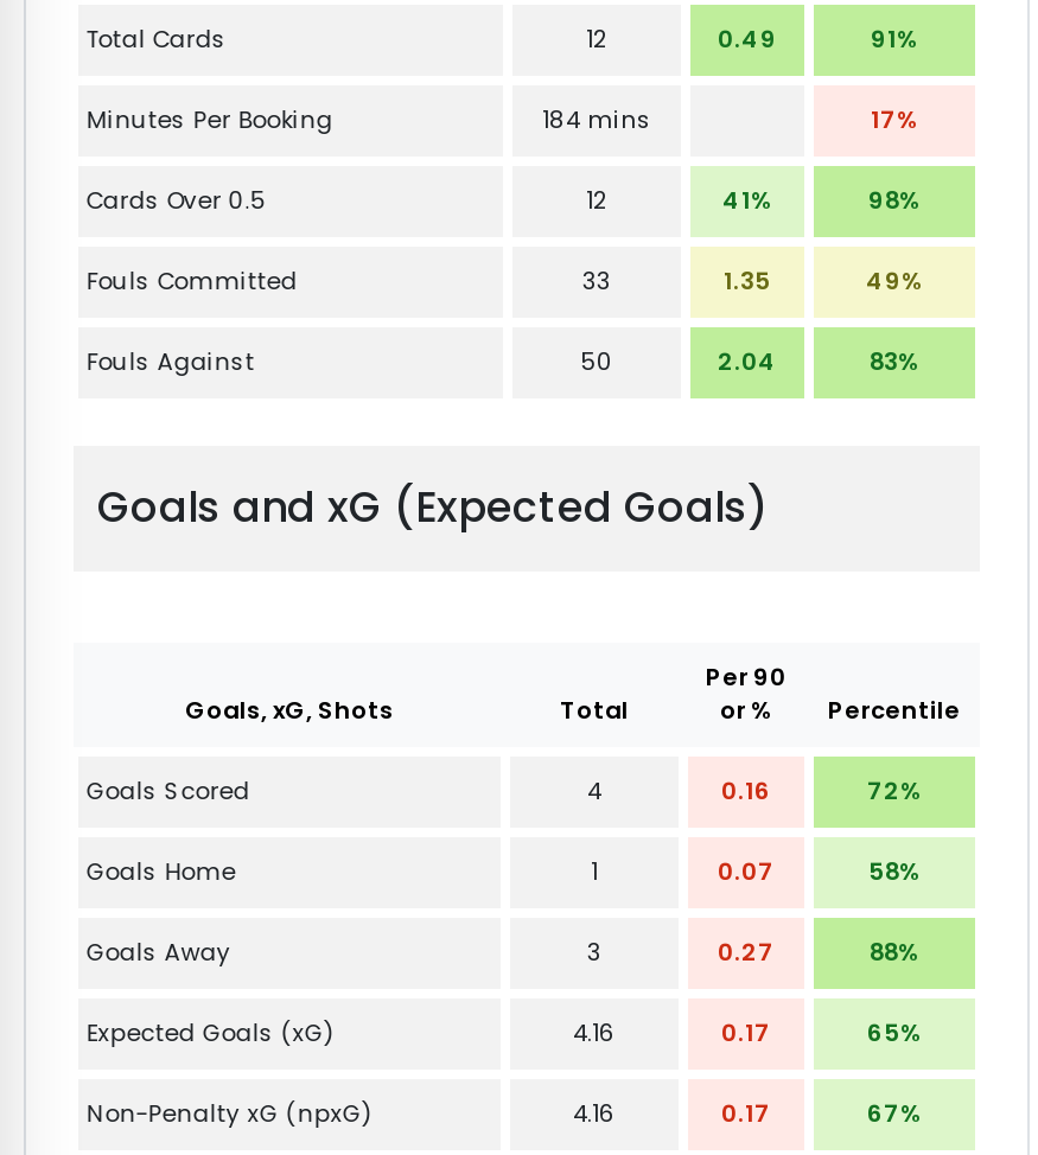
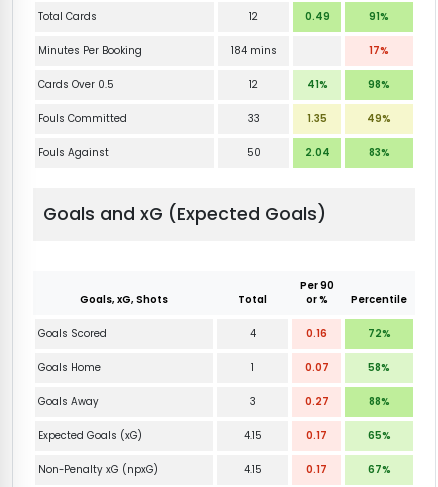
[573,1017,616,1048] 4.16 -> [243,429,261,442] 4.15
[573,1098,616,1129] 4.16 -> [243,463,261,476] 4.15

